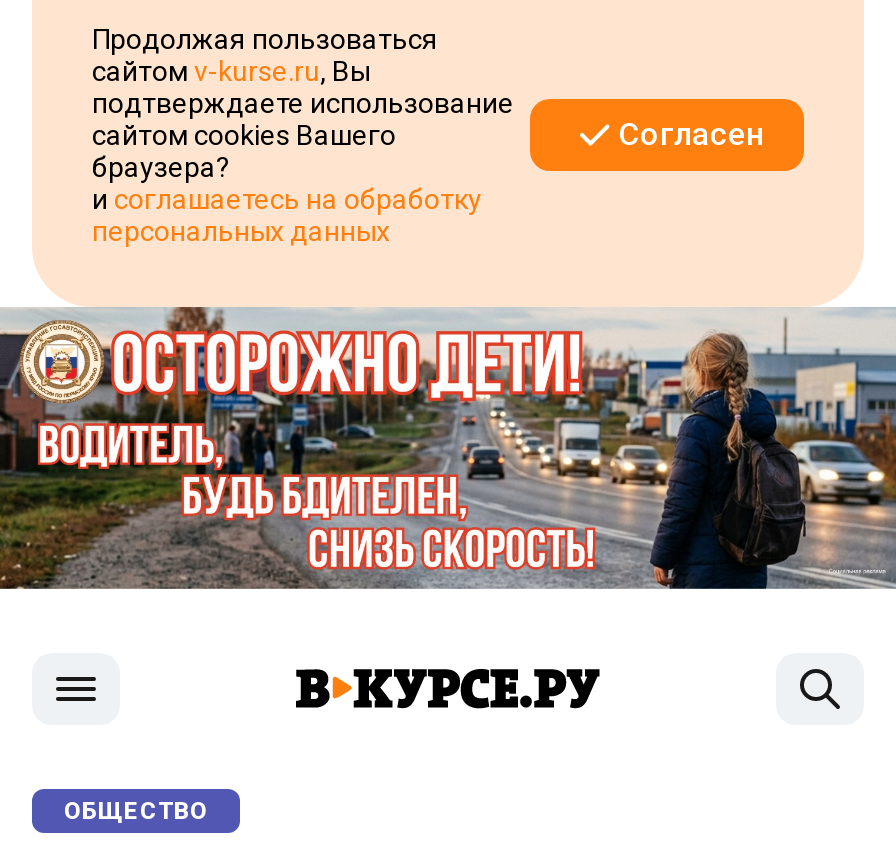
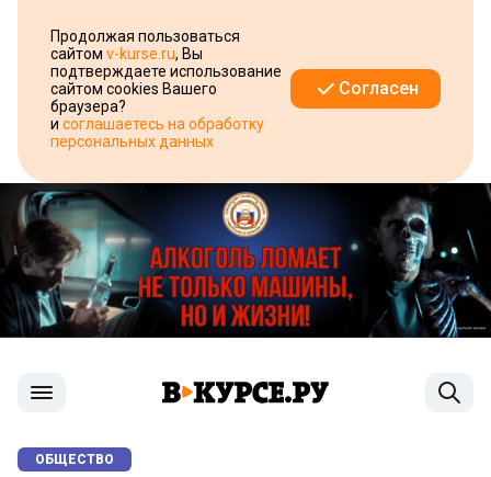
[6,305,890,591] [image] -> [3,182,488,339] [image]

